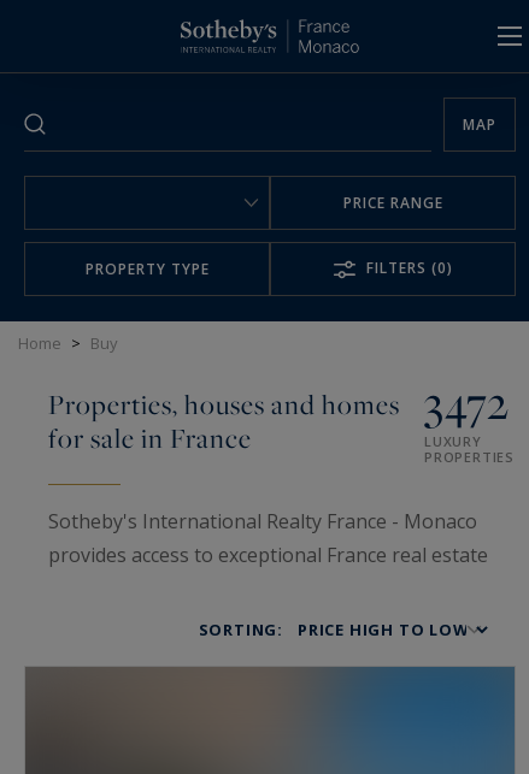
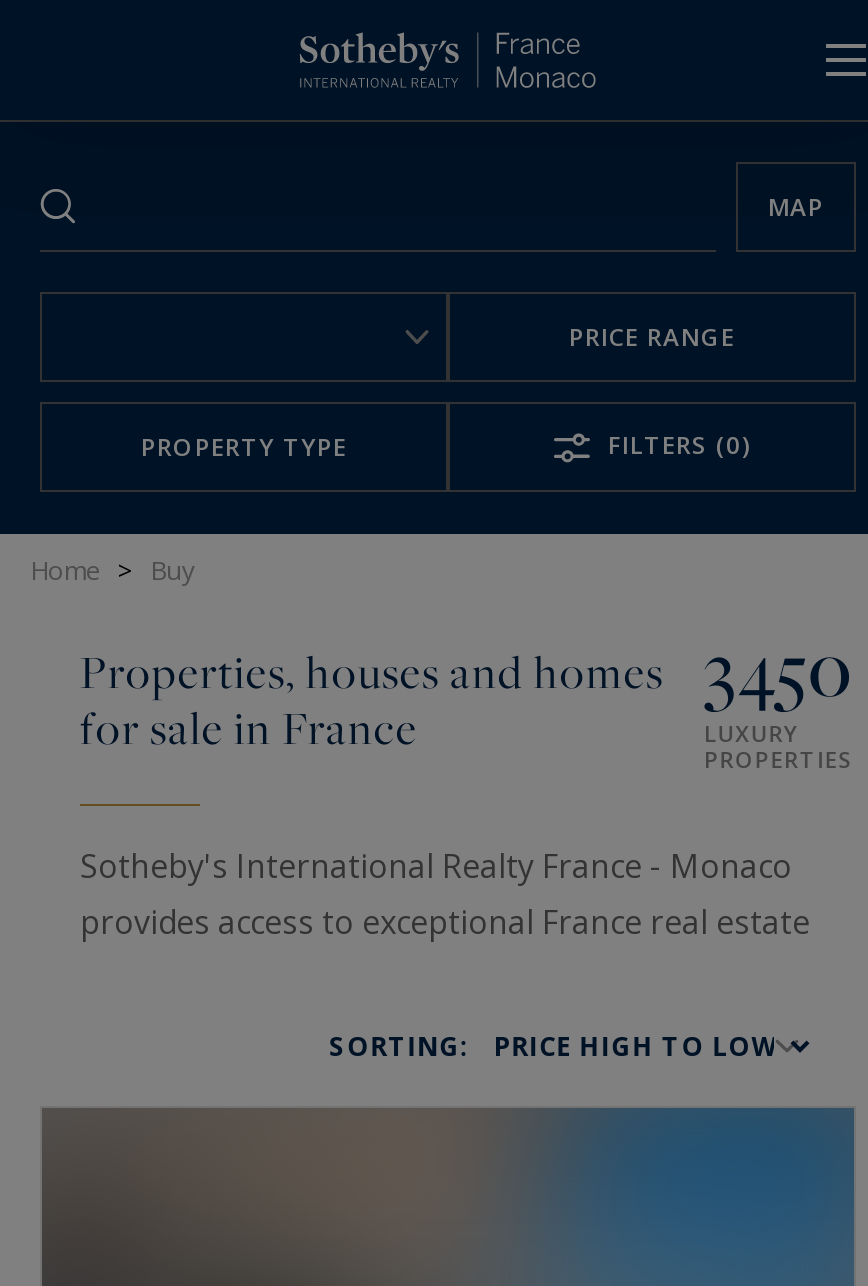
[48,372,509,432] Properties, houses and homes 3472 -> [80,618,852,718] Properties, houses and homes 3450

